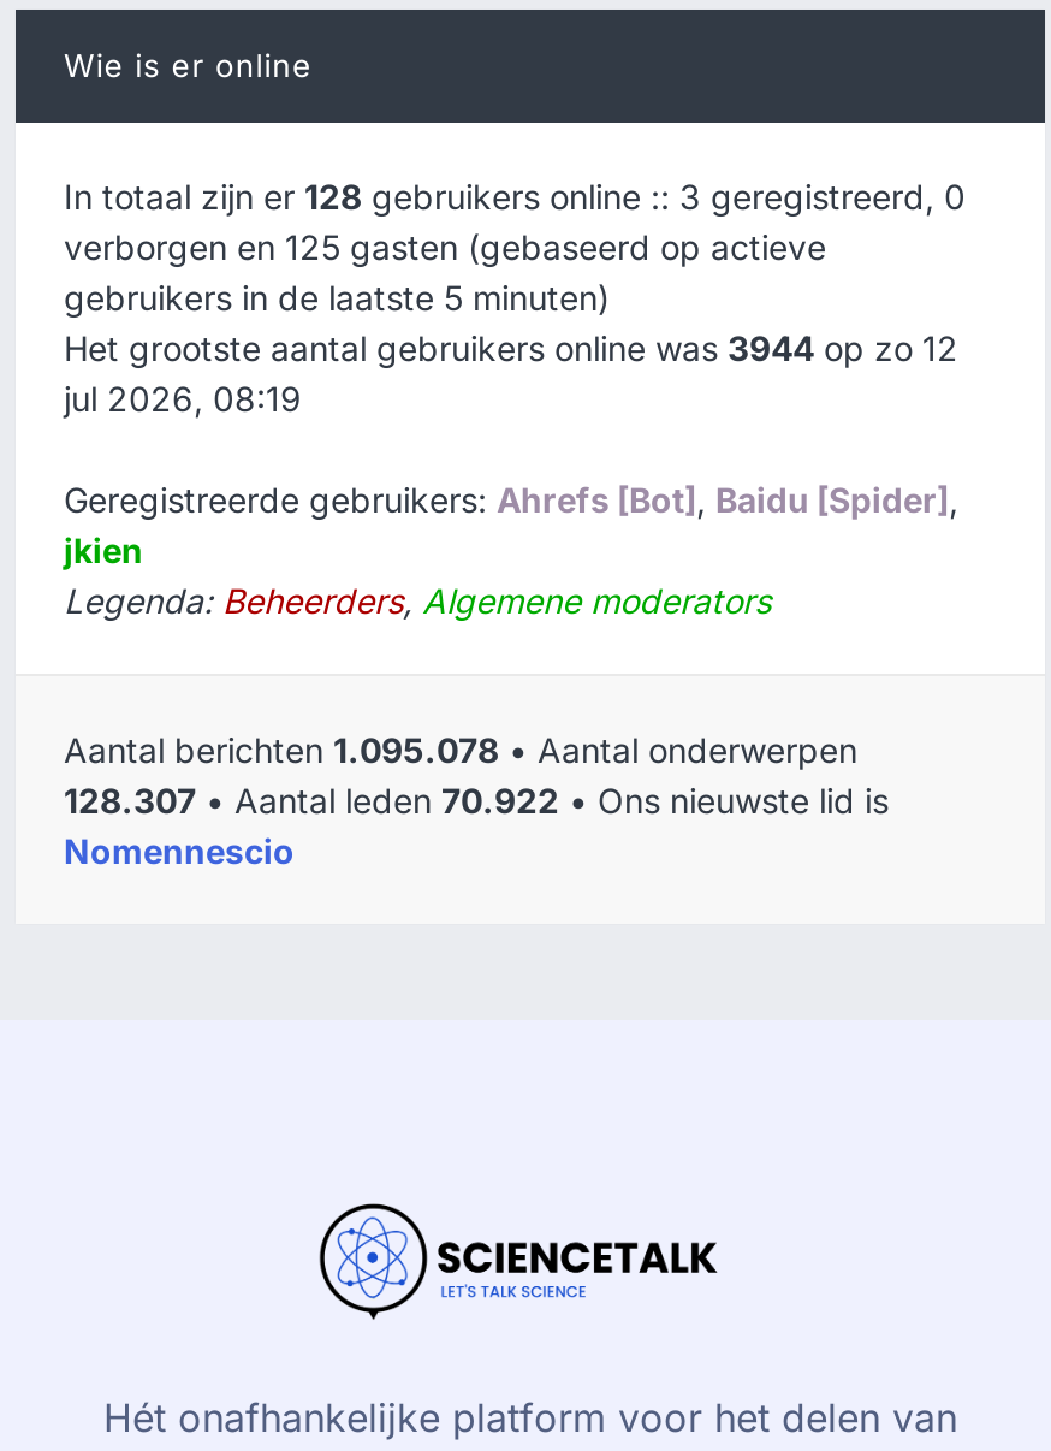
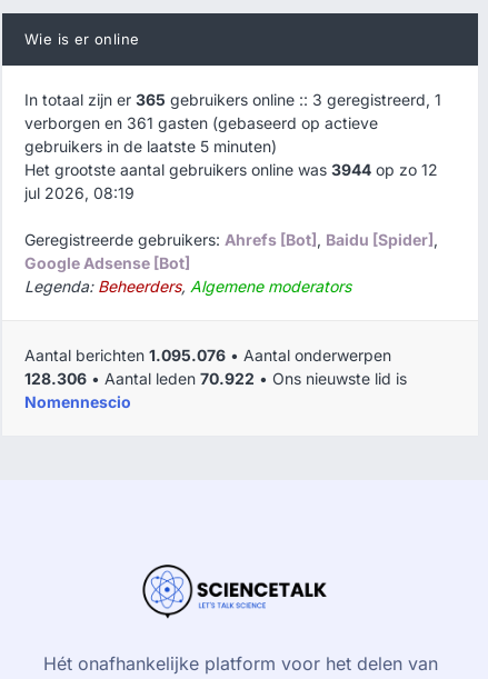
[64,177,966,218] In totaal zijn er 128 gebruikers online :: 3 geregistreerd, 0 -> [24,90,441,109] In totaal zijn er 365 gebruikers online :: 3 geregistreerd, 1
[64,227,826,268] verborgen en 125 gasten (gebaseerd op actieve -> [24,114,378,133] verborgen en 361 gasten (gebaseerd op actieve
[64,530,143,571] jkien -> [24,254,190,273] Google Adsense [Bot]
[64,730,857,771] Aantal berichten 1.095.078 • Aantal onderwerpen -> [24,346,391,365] Aantal berichten 1.095.076 • Aantal onderwerpen
[64,781,889,822] 128.307 • Aantal leden 70.922 • Ons nieuwste lid is -> [24,369,407,388] 128.306 • Aantal leden 70.922 • Ons nieuwste lid is

